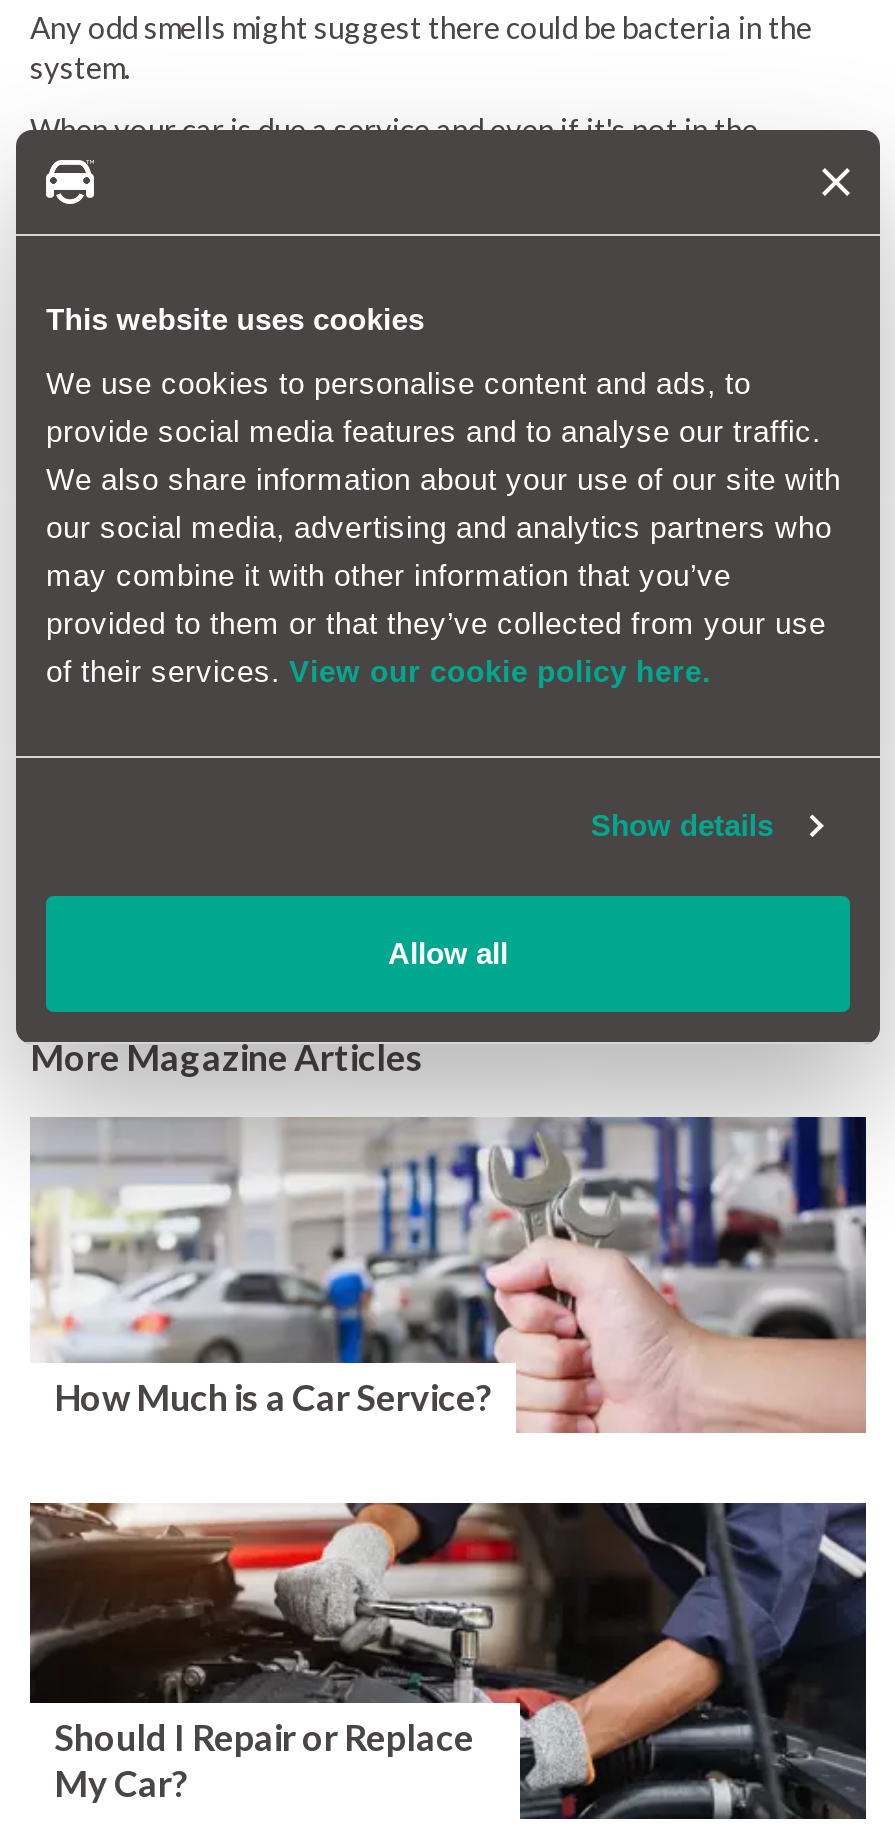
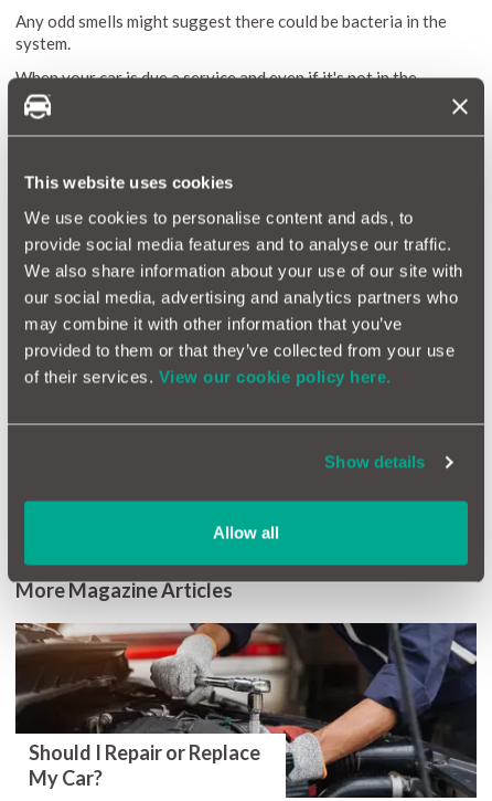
[30,1115,868,1435] [image] | How Much is a Car Service? -> none

